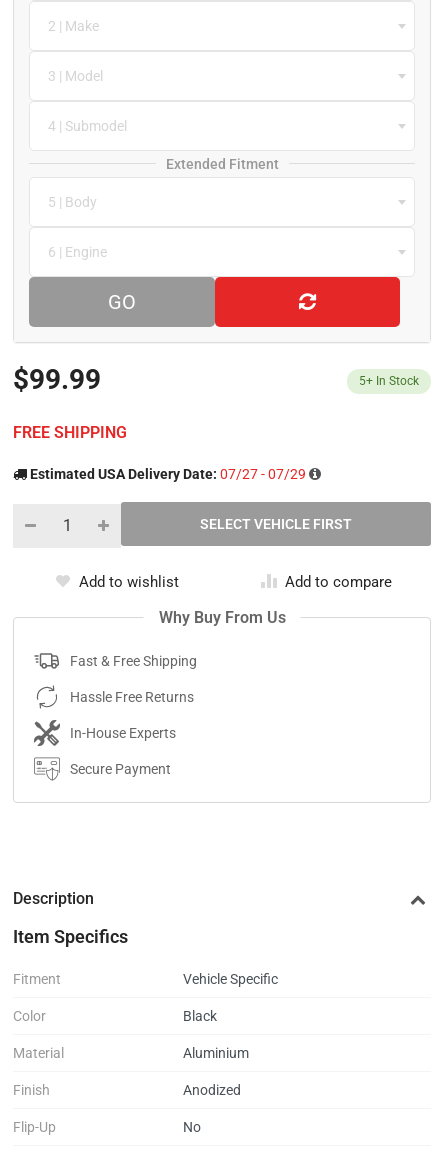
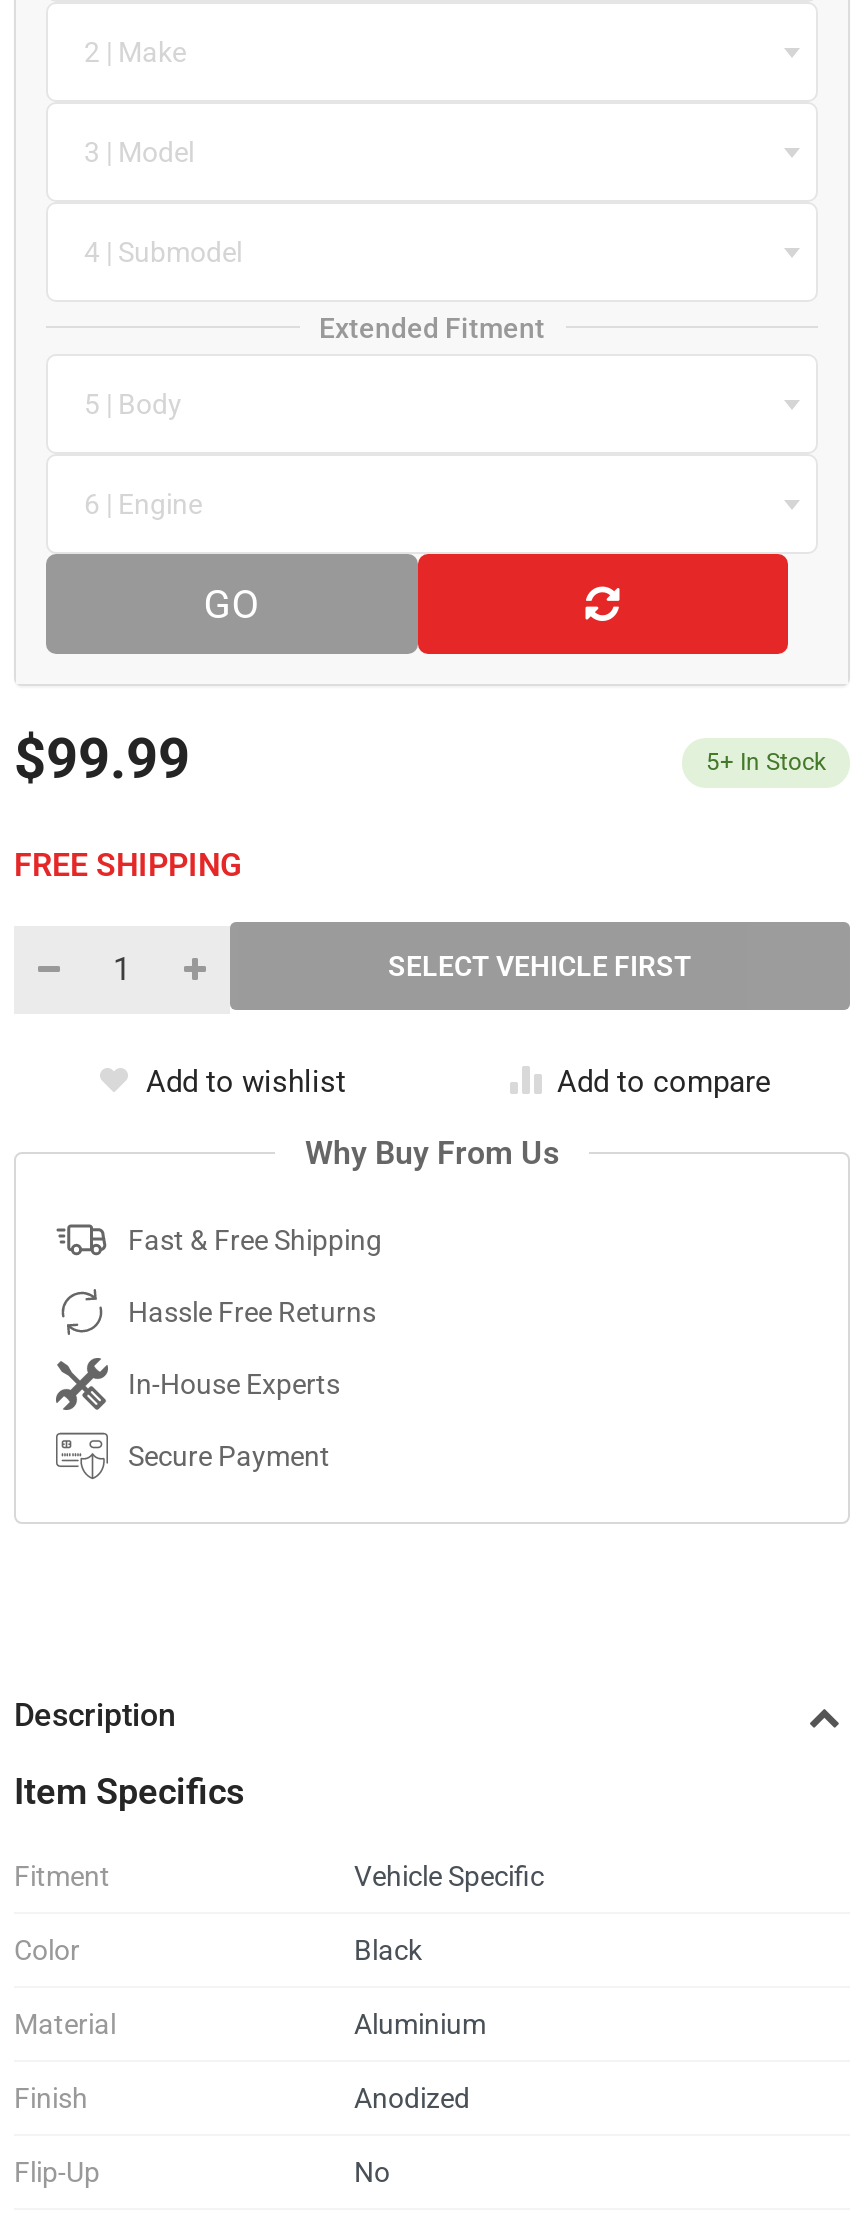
[30,466,306,482] Estimated USA Delivery Date: 07/27 - 07/29 -> none

